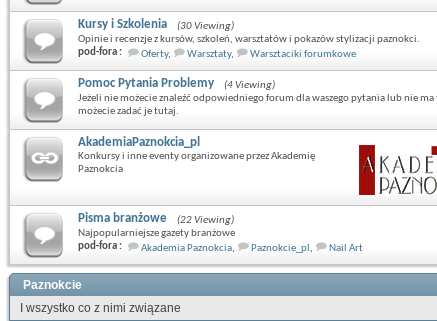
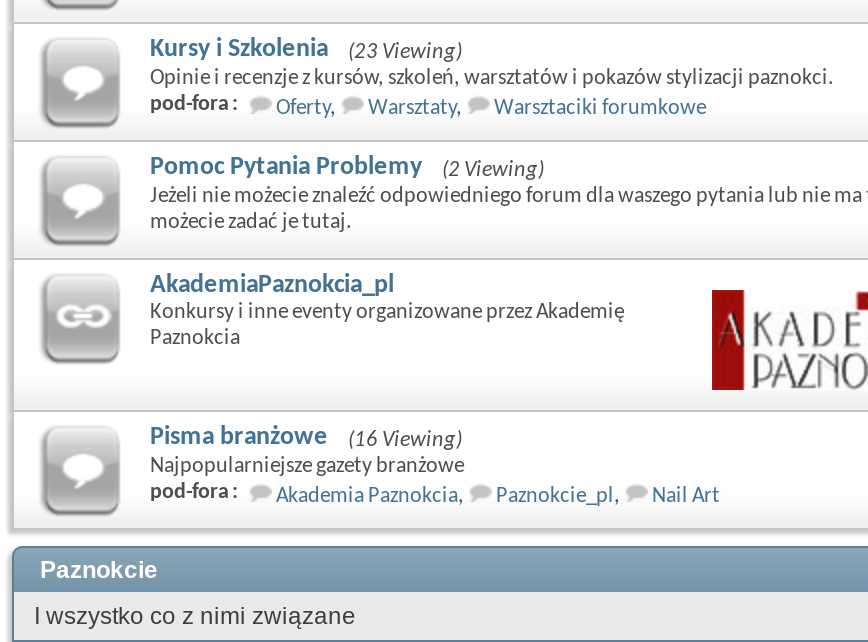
[78,18,234,32] Kursy i Szkolenia (30 Viewing) -> [150,36,462,64] Kursy i Szkolenia (23 Viewing)
[78,77,275,91] Pomoc Pytania Problemy (4 Viewing) -> [150,154,544,182] Pomoc Pytania Problemy (2 Viewing)
[78,212,234,226] Pisma branżowe (22 Viewing) -> [150,424,462,452] Pisma branżowe (16 Viewing)

